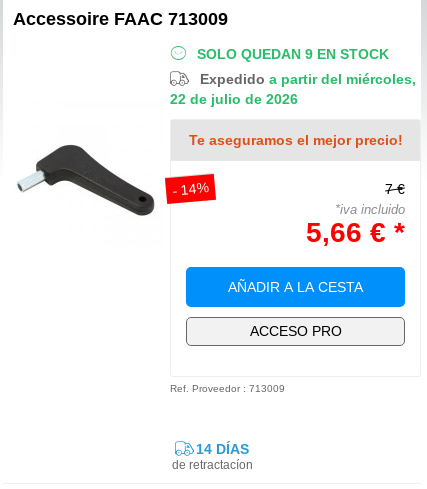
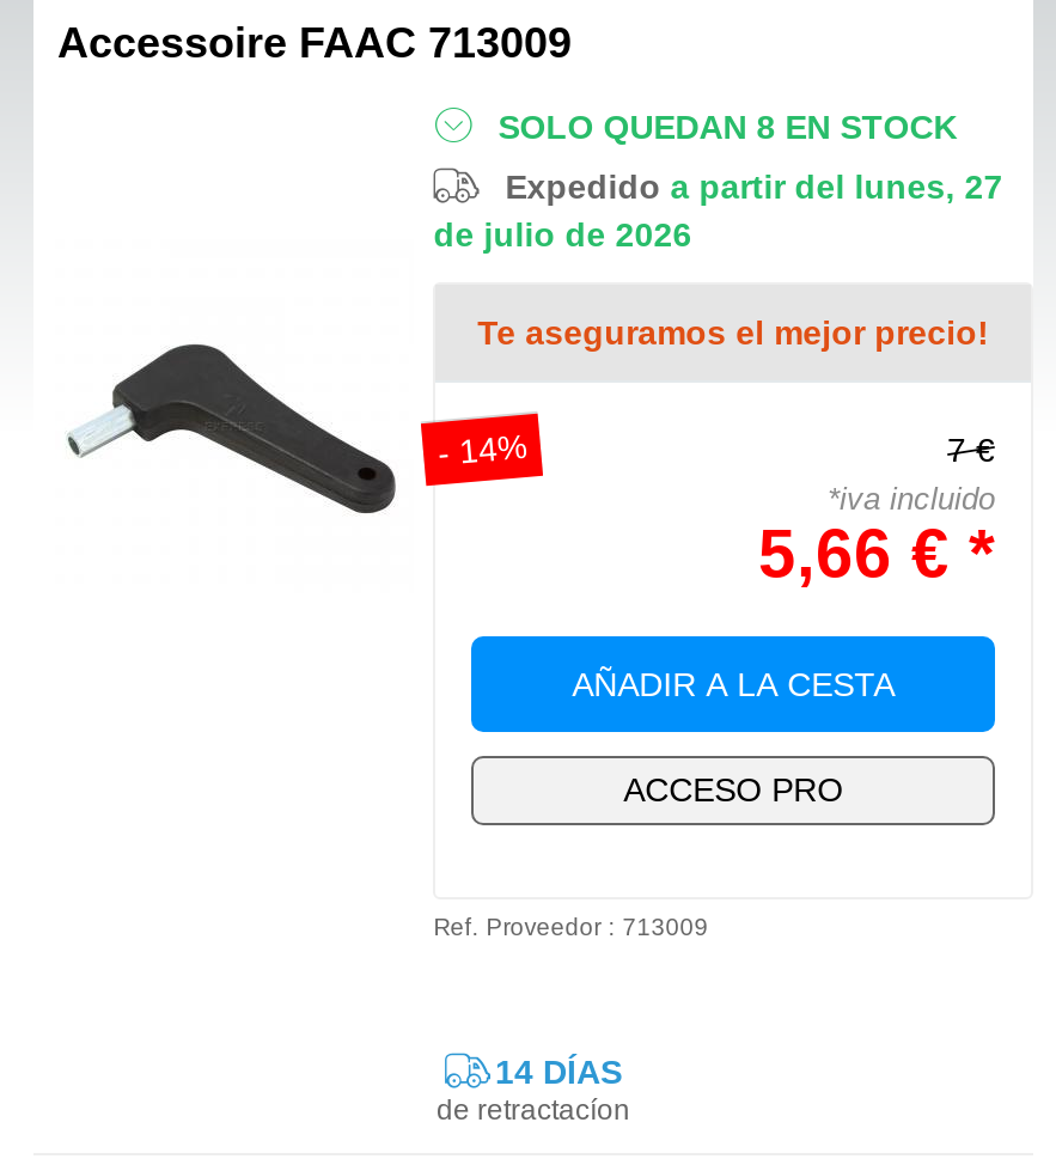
[197,46,389,62] SOLO QUEDAN 9 EN STOCK -> [498,108,957,146] SOLO QUEDAN 8 EN STOCK
[170,71,416,107] Expedido a partir del miércoles, | 22 de julio de 2026 -> [433,167,1003,254] Expedido a partir del lunes, 27 | de julio de 2026

